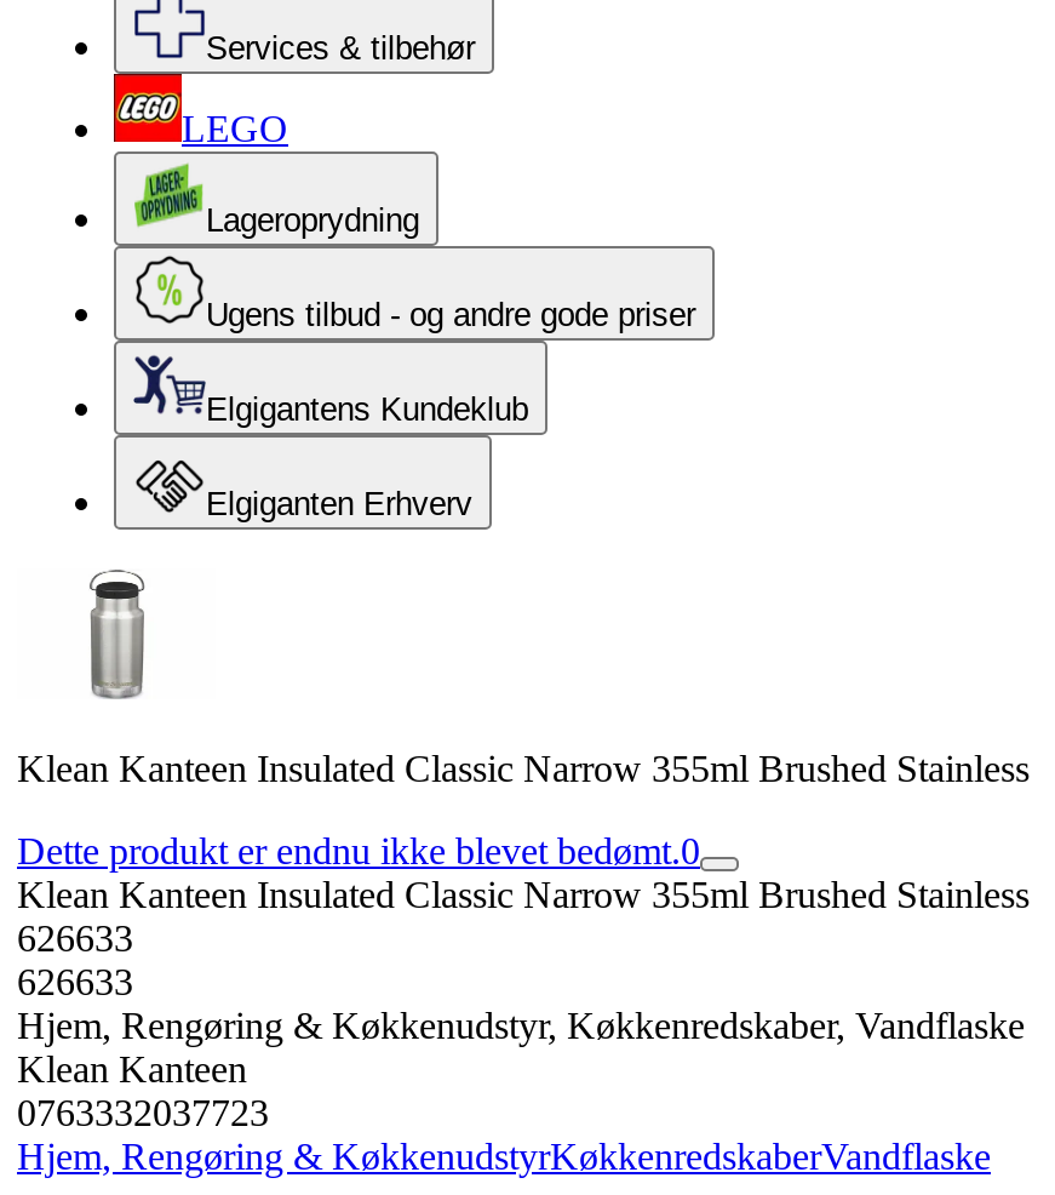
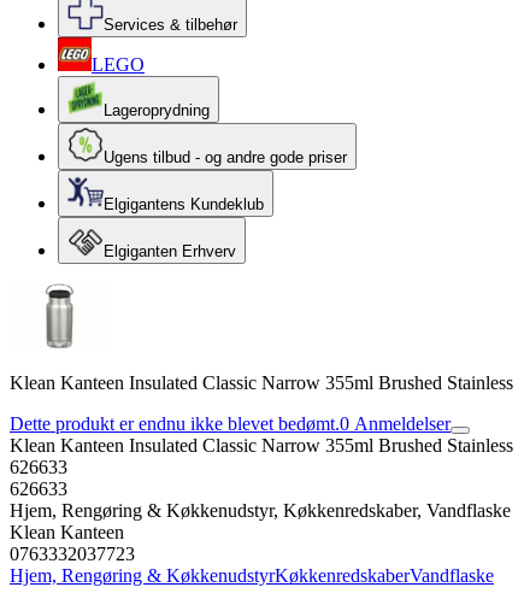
[17,830,700,871] Dette produkt er endnu ikke blevet bedømt.0 -> [10,413,451,434] Dette produkt er endnu ikke blevet bedømt.0 Anmeldelser

